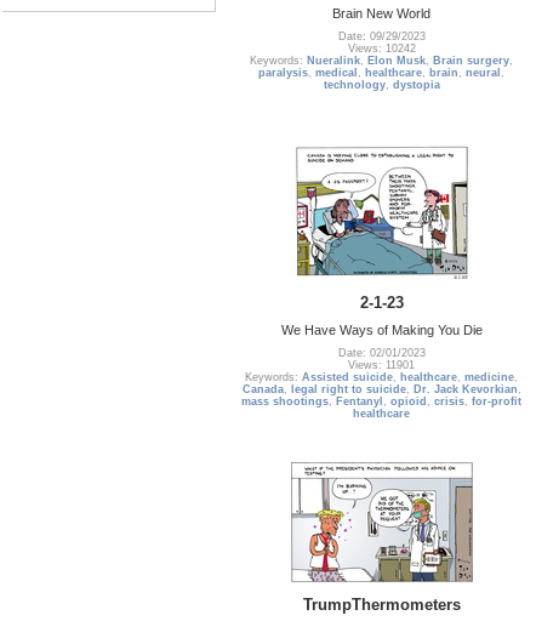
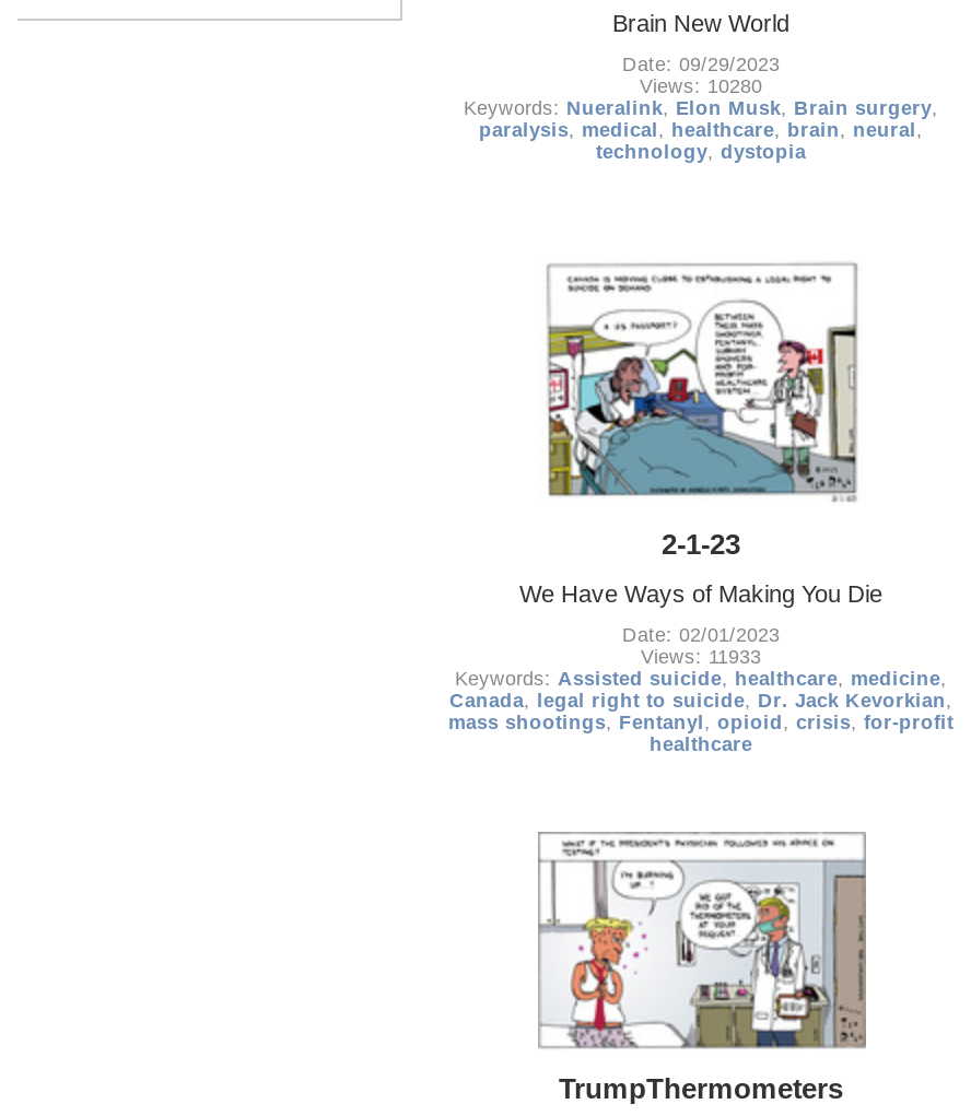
[347,43,415,55] Views: 10242 -> [640,76,762,98] Views: 10280
[348,359,415,372] Views: 11901 -> [641,647,761,669] Views: 11933

